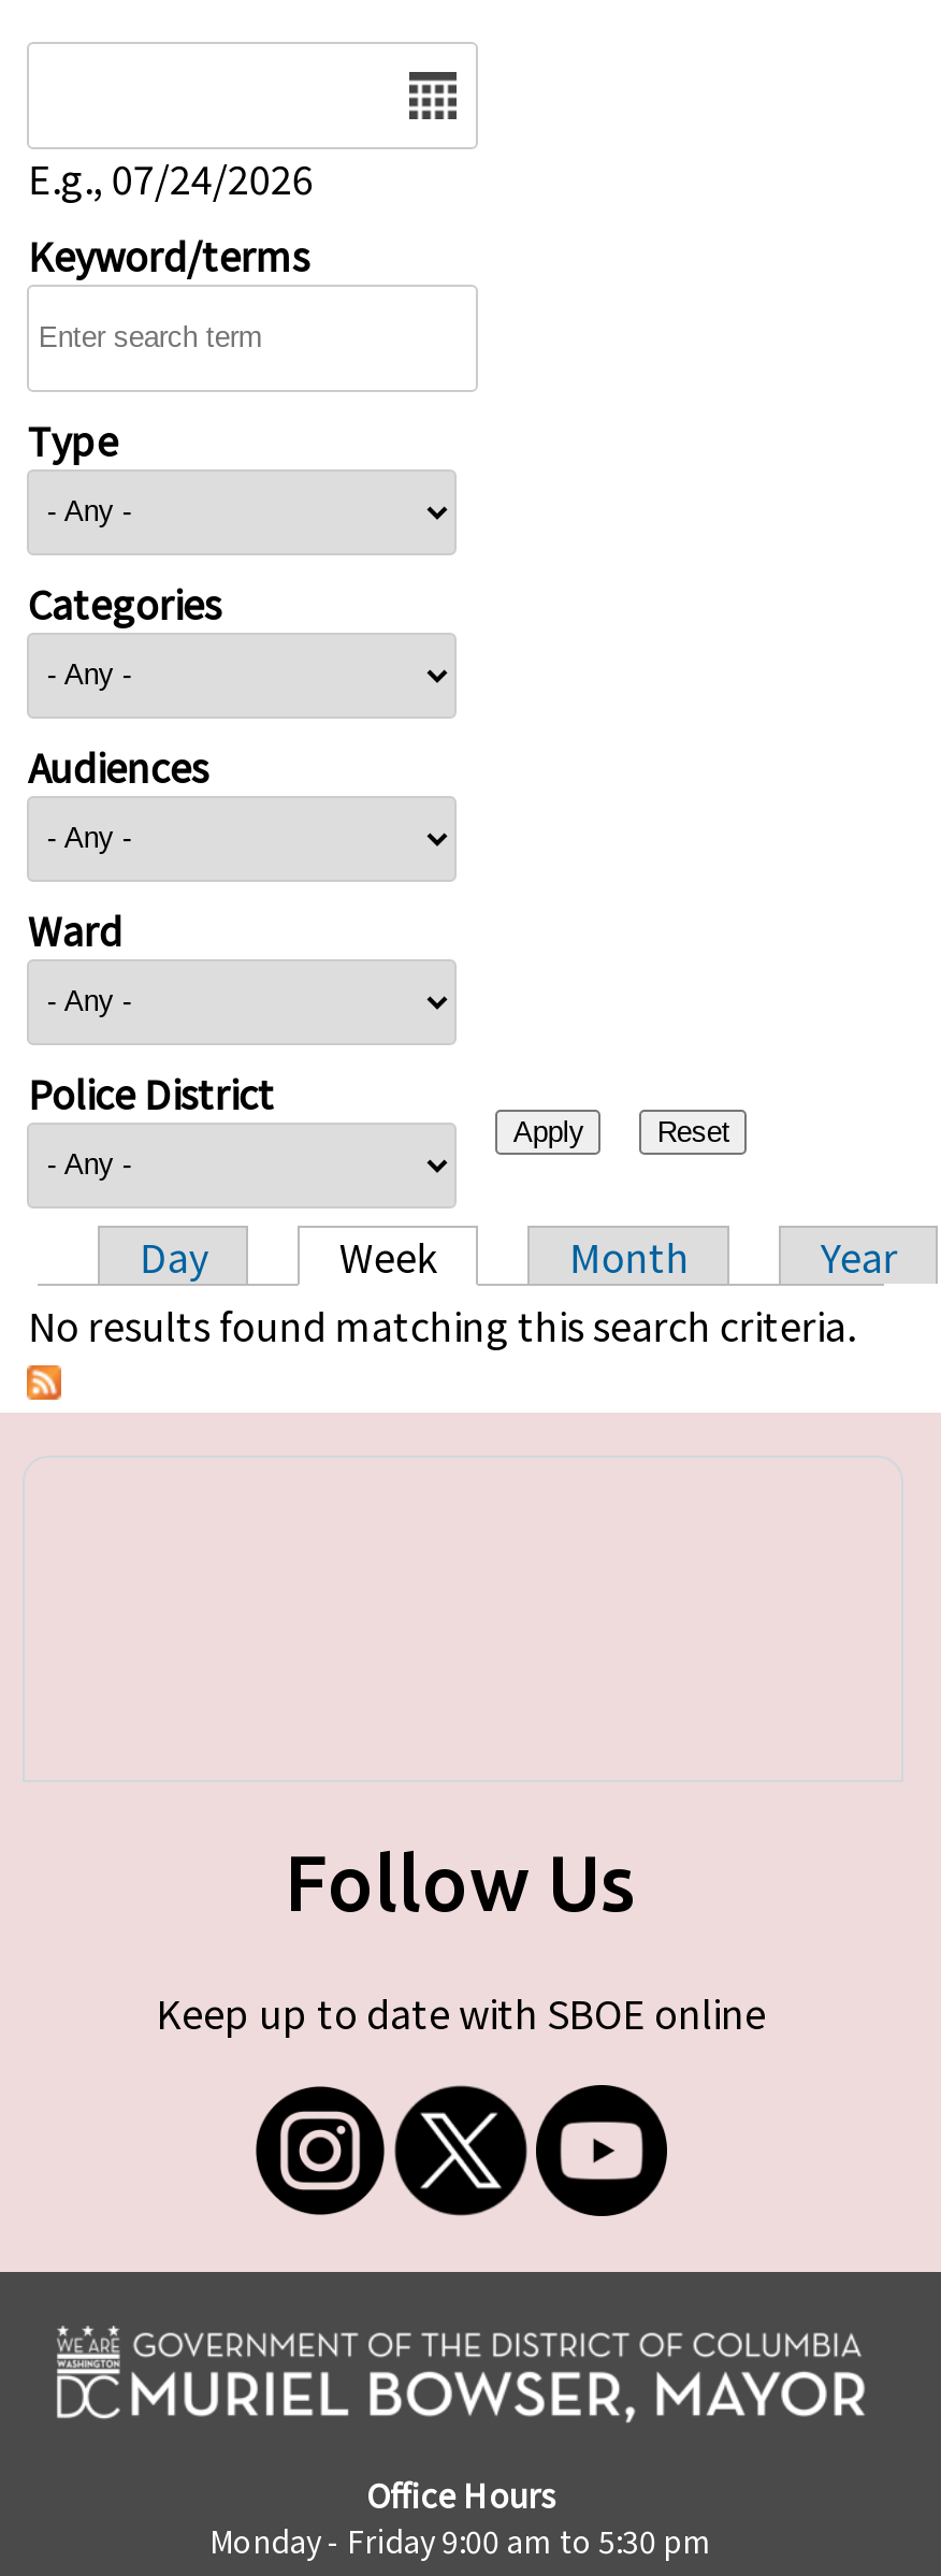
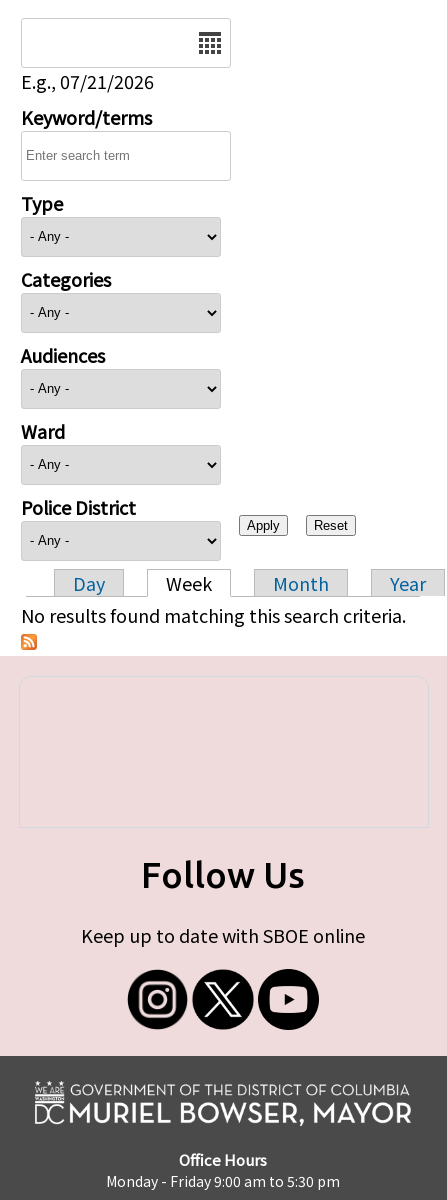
[28,148,313,204] E.g., 07/24/2026 -> [21,67,154,93] E.g., 07/21/2026

